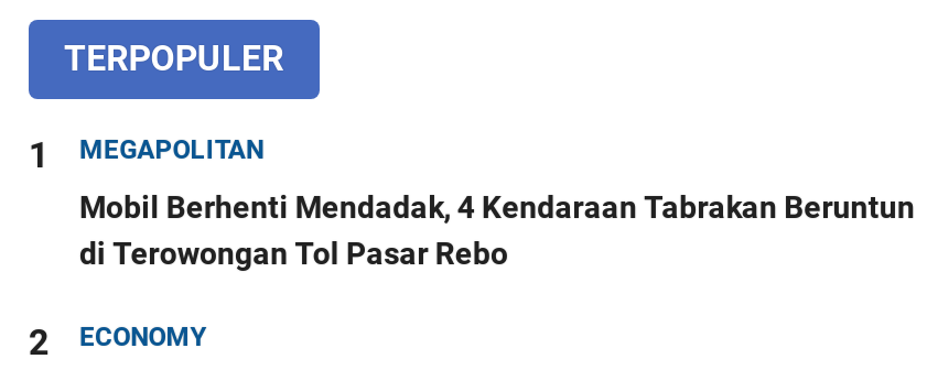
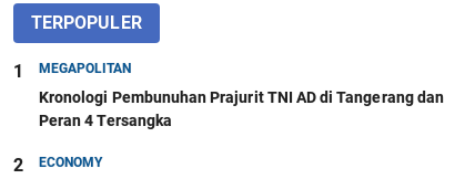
[79,189,915,271] Mobil Berhenti Mendadak, 4 Kendaraan Tabrakan Beruntun | di Terowongan Tol Pasar Rebo -> [39,88,444,129] Kronologi Pembunuhan Prajurit TNI AD di Tangerang dan | Peran 4 Tersangka

